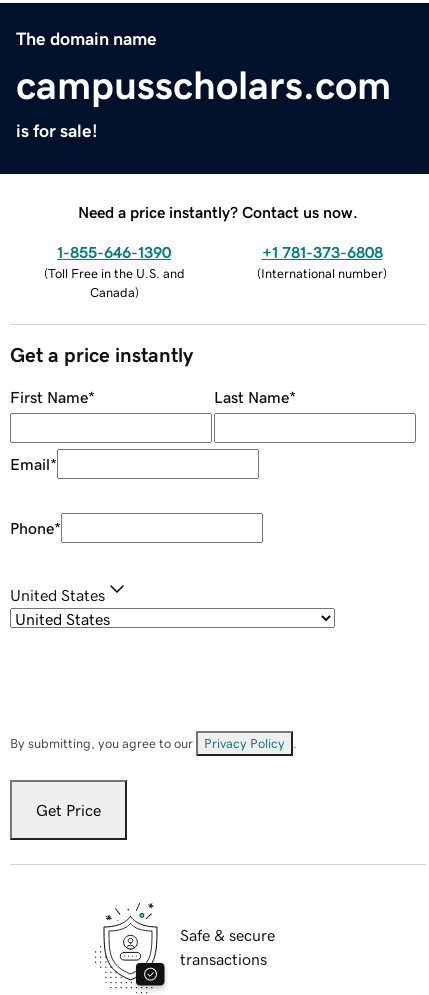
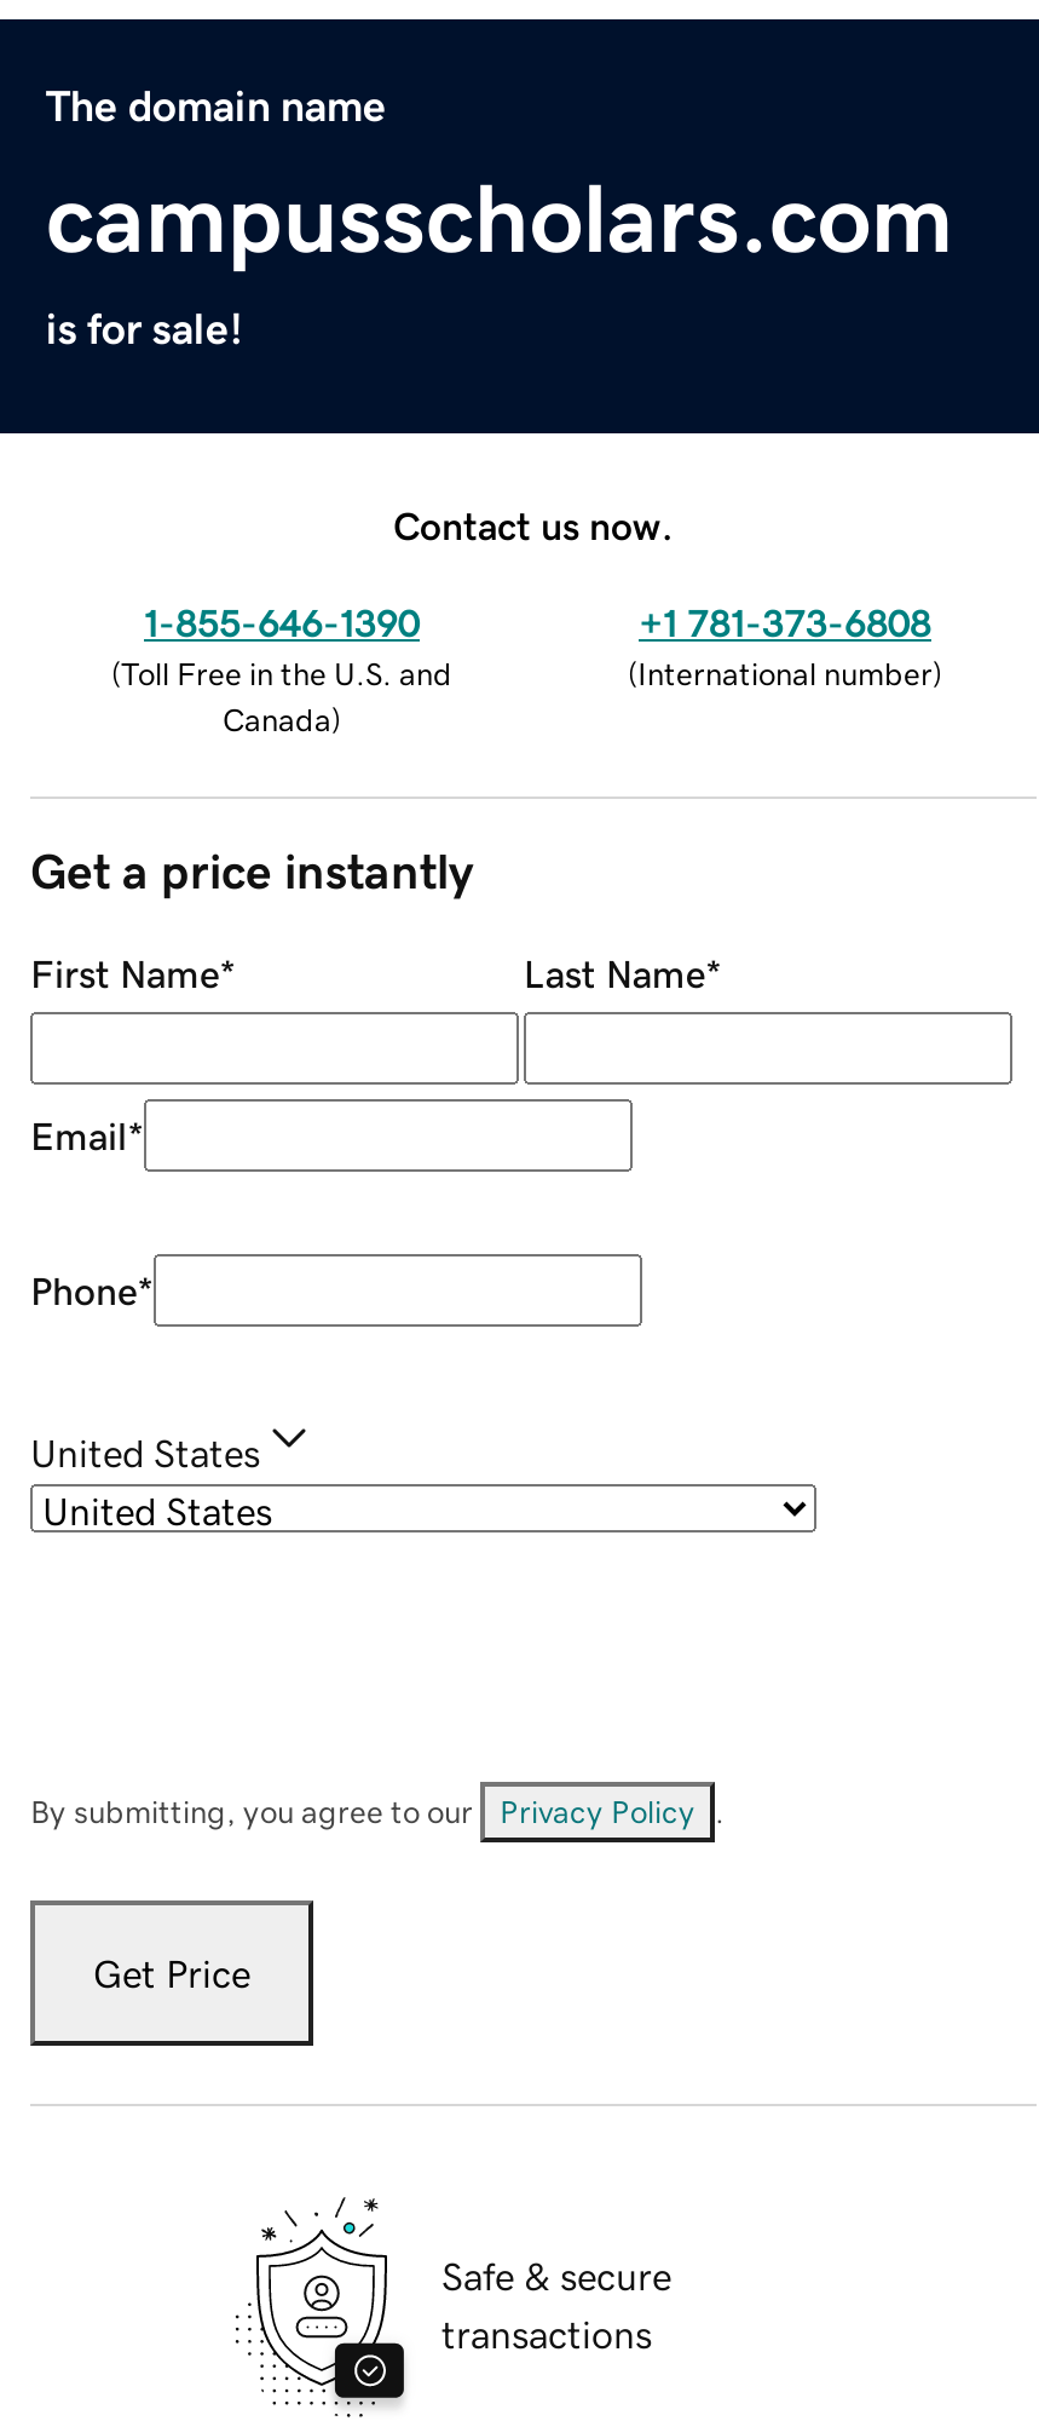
[78,204,358,220] Need a price instantly? Contact us now. -> [393,505,674,544] Contact us now.

